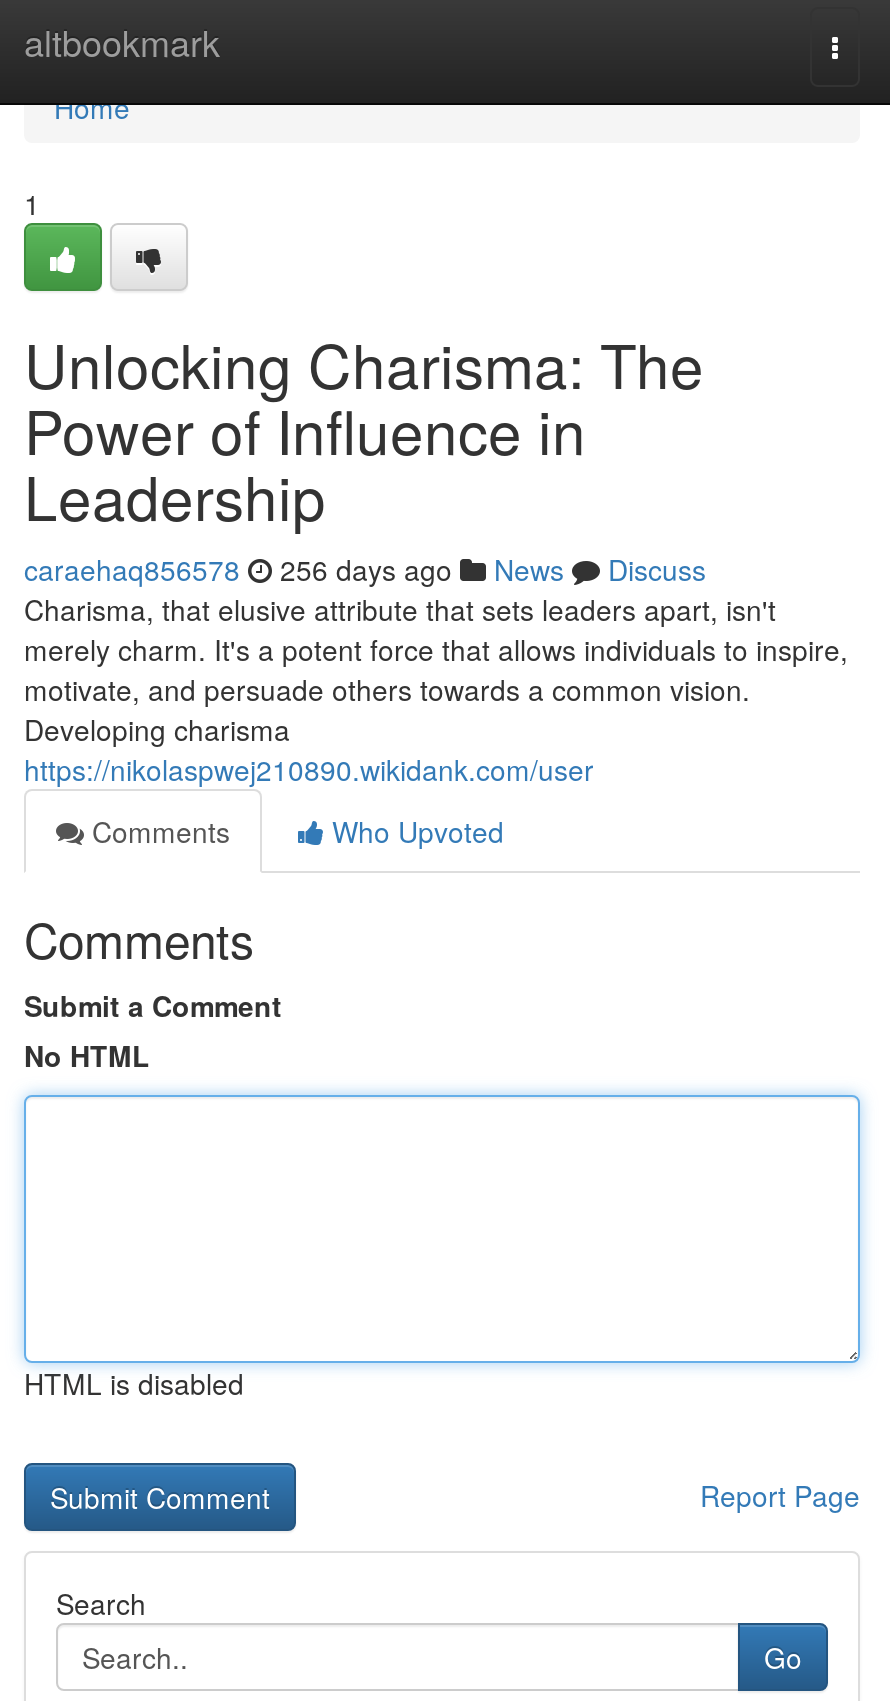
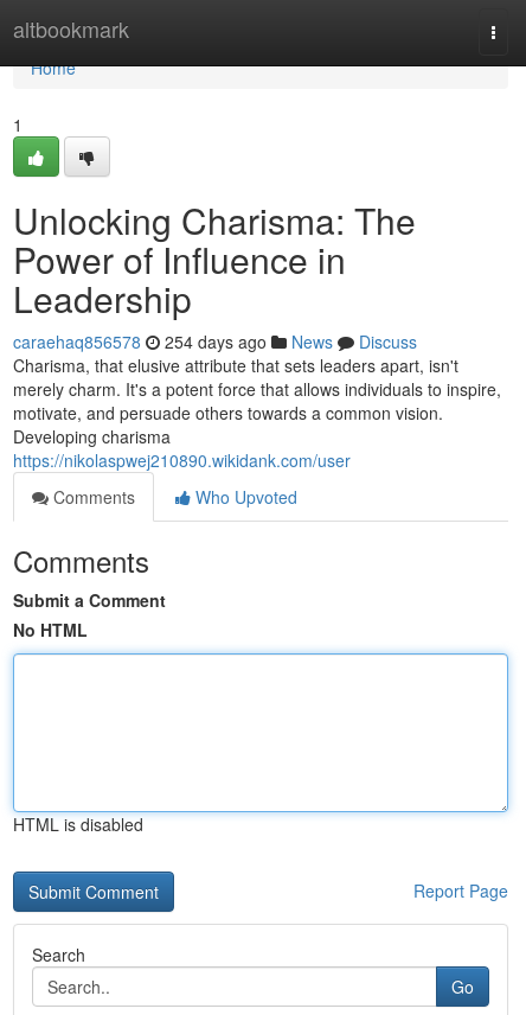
[24,549,706,589] caraehaq856578 256 days ago News Discuss -> [13,330,417,353] caraehaq856578 254 days ago News Discuss

